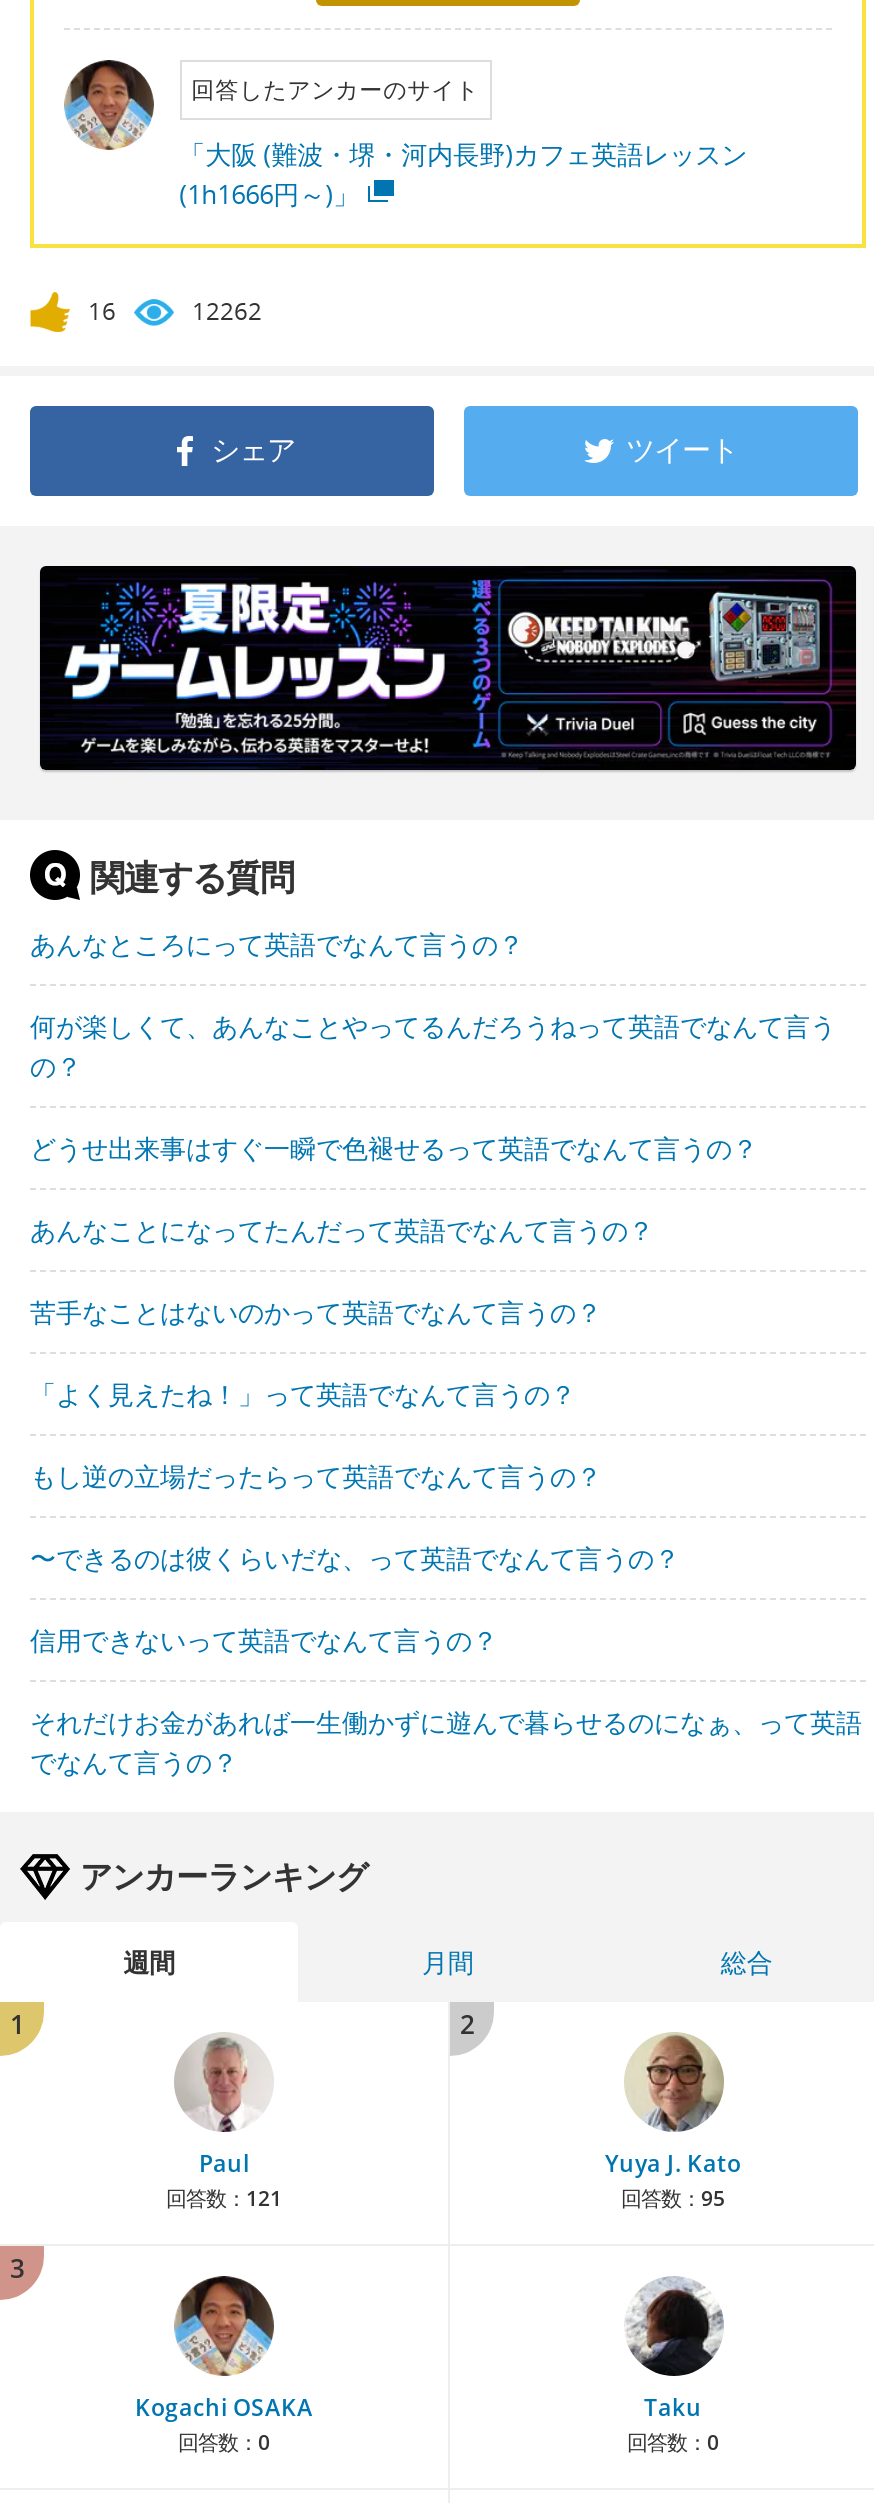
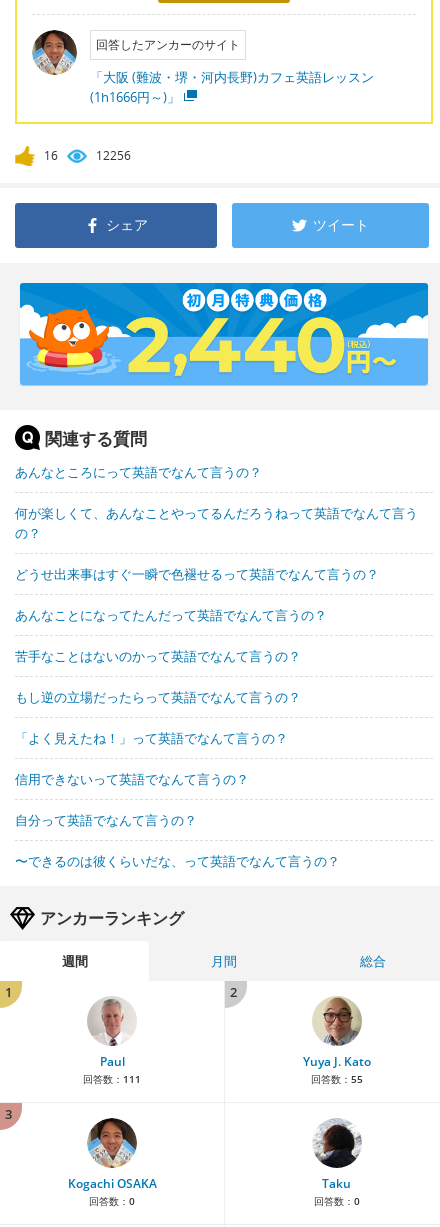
[192,293,262,327] 12262 -> [96,147,131,164] 12256
[38,564,858,772] [image] -> [19,282,429,386] [image]
moved [30,1375,576,1411] -> [15,729,288,747]: 「よく見えたね！」って英語でなんて言うの？
moved [30,1457,602,1493] -> [15,688,301,706]: もし逆の立場だったらって英語でなんて言うの？
moved [30,1539,680,1575] -> [15,852,340,870]: 〜できるのは彼くらいだな、って英語でなんて言うの？
moved [30,1621,498,1657] -> [15,770,249,788]: 信用できないって英語でなんて言うの？
[30,1703,862,1779] それだけお金があれば一生働かずに遊んで暮らせるのになぁ、って英語 | でなんて言うの？ -> [15,811,197,829] 自分って英語でなんて言うの？
[166,2183,282,2211] 回答数：121 -> [83,1072,141,1086] 回答数：111
[621,2183,725,2211] 回答数：95 -> [310,1072,362,1086] 回答数：55

